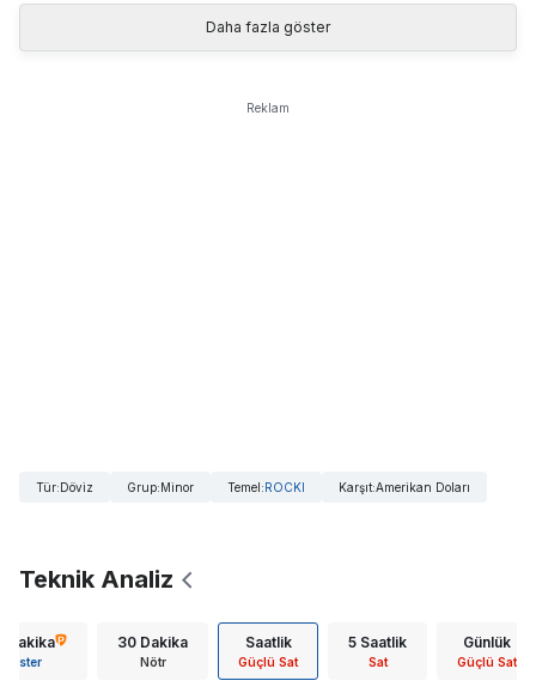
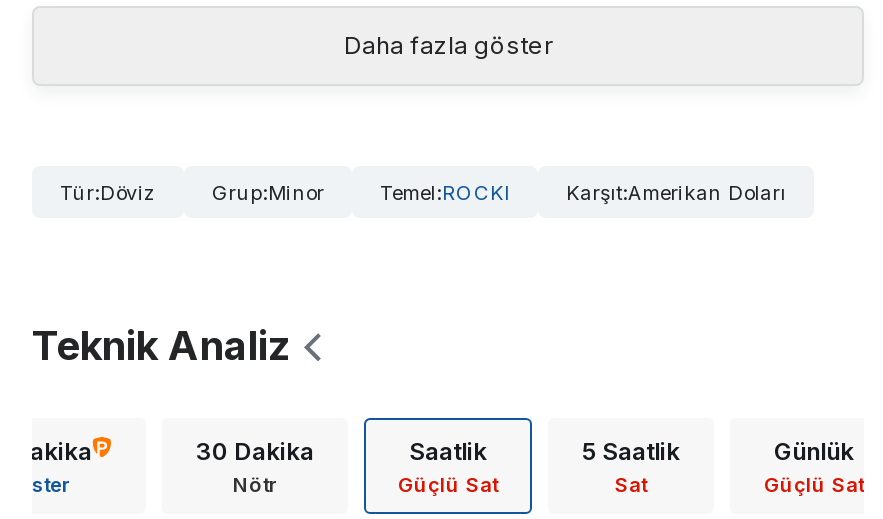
[246,100,290,115] Reklam -> none

